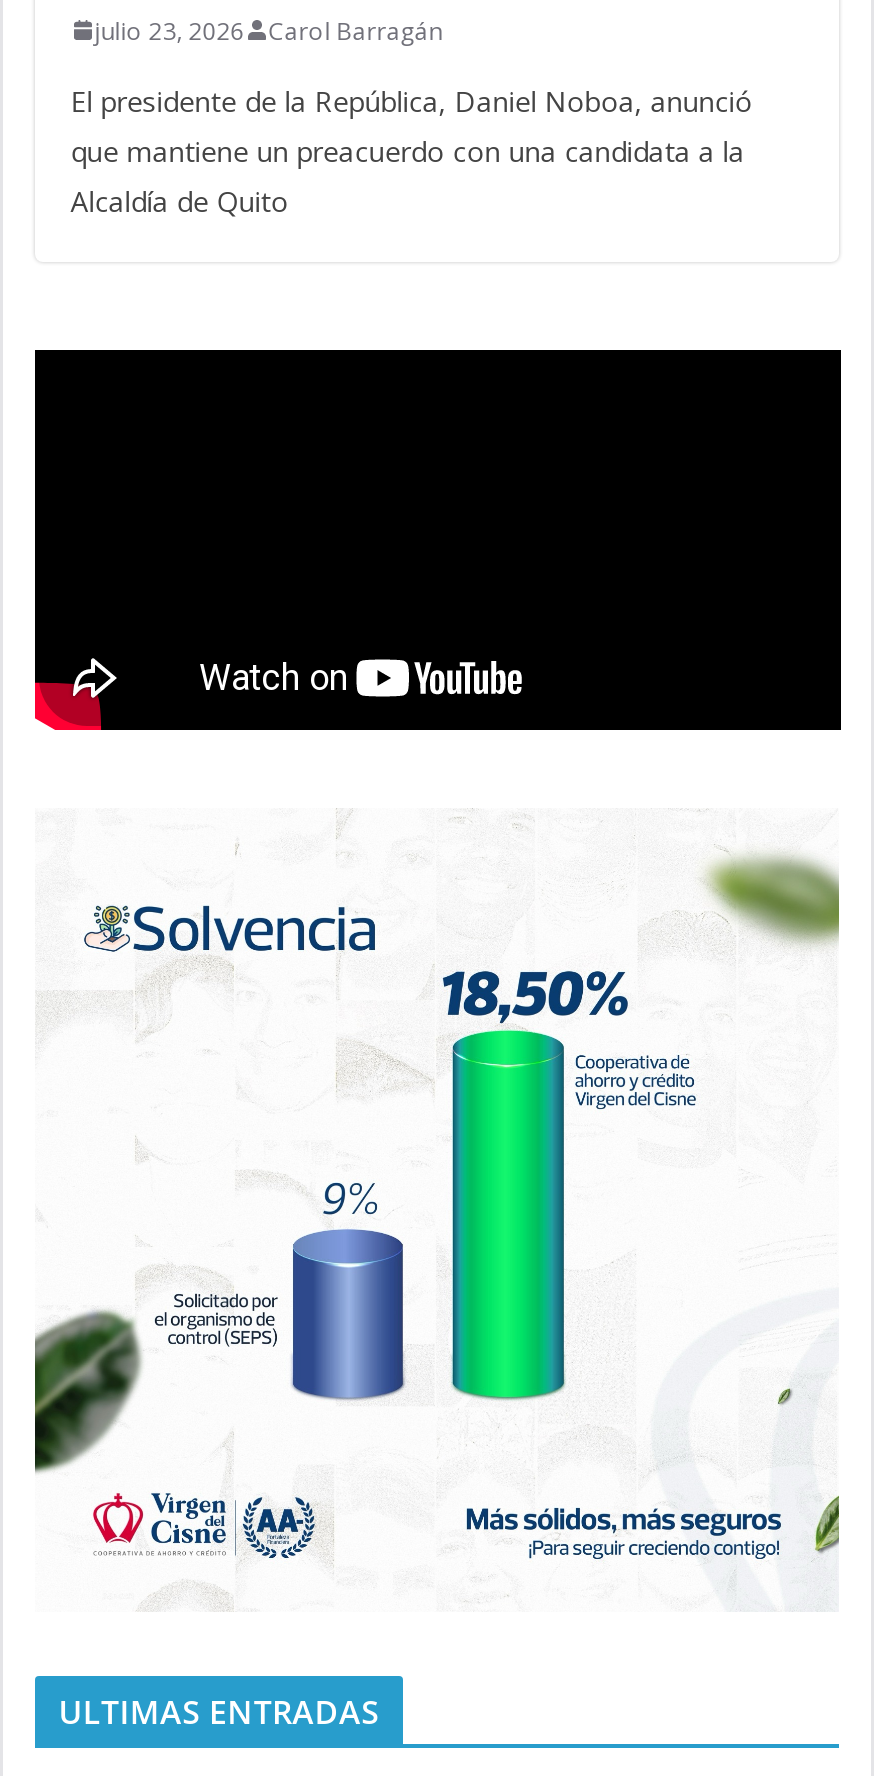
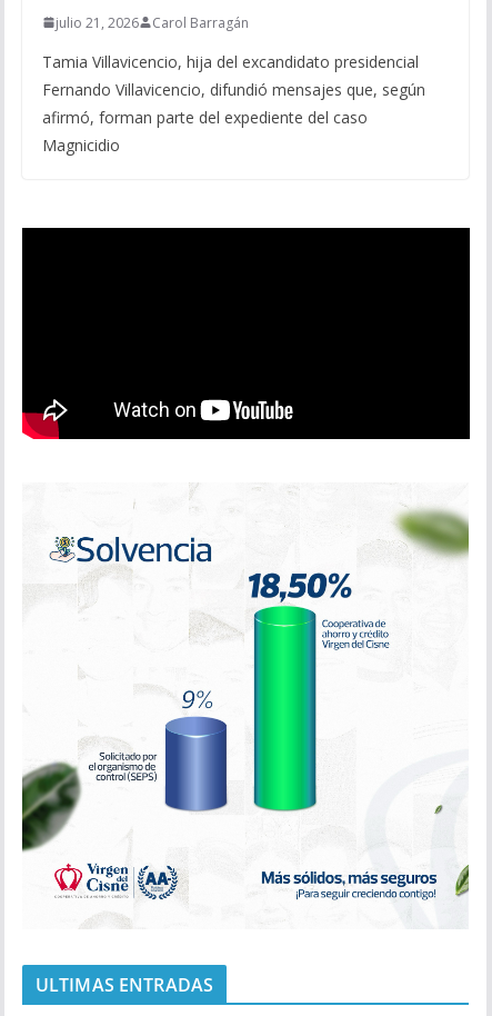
[94,14,442,48] julio 23, 2026 Carol Barragán -> [55,13,248,32] julio 21, 2026 Carol Barragán
[70,82,752,220] El presidente de la República, Daniel Noboa, anunció | que mantiene un preacuerdo con una candidata a la | Alcaldía de Quito -> [42,51,425,155] Tamia Villavicencio, hija del excandidato presidencial | Fernando Villavicencio, difundió mensajes que, según | afirmó, forman parte del expediente del caso | Magnicidio

